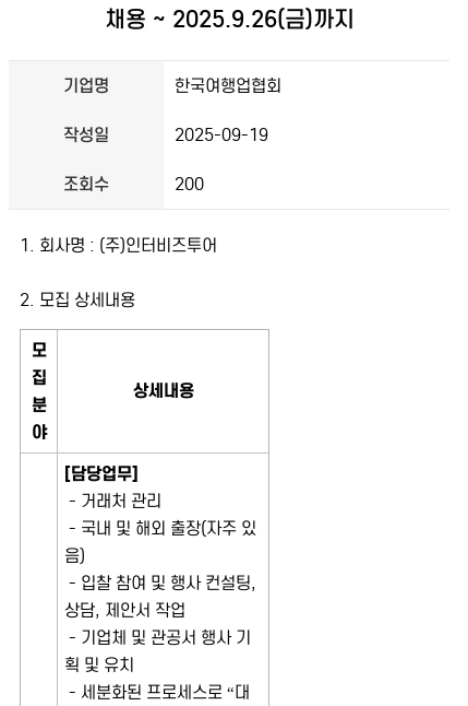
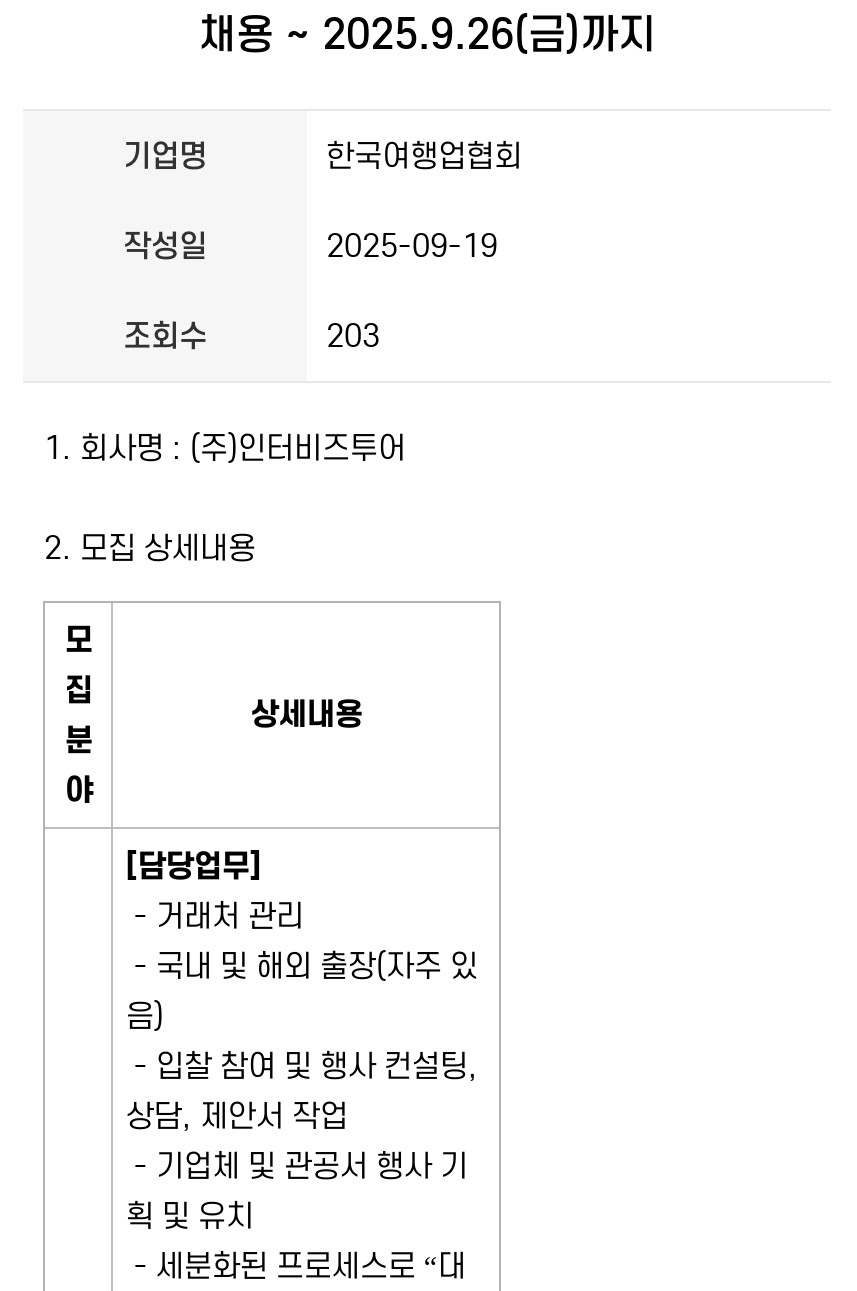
[174,174,203,195] 200 -> [326,317,380,355] 203

